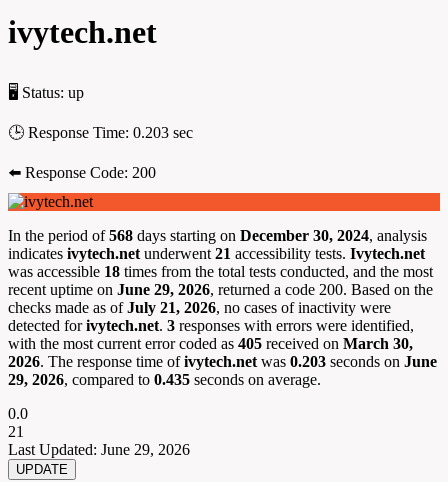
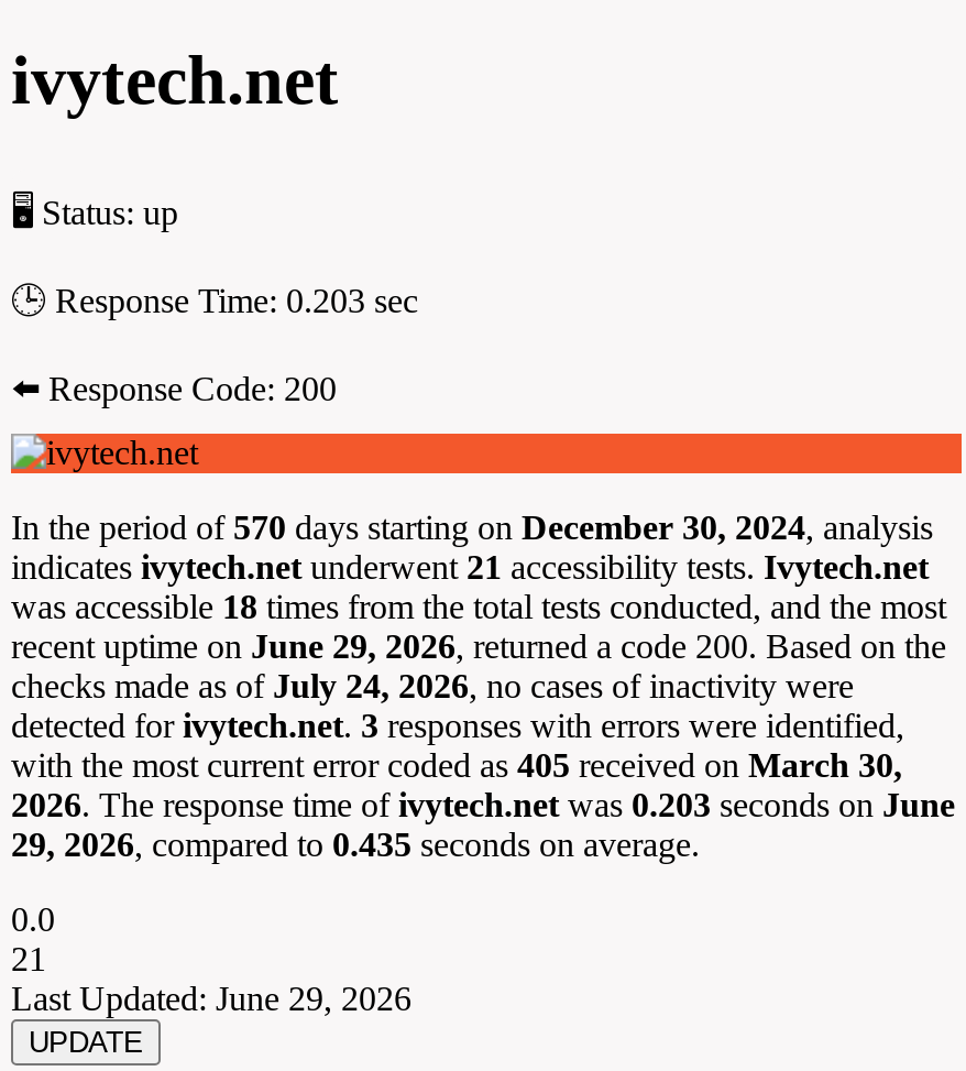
[8,227,427,244] In the period of 568 days starting on December 30, 2024, analysis -> [11,508,933,546] In the period of 570 days starting on December 30, 2024, analysis
[8,299,391,316] checks made as of July 21, 2026, no cases of inactivity were -> [11,667,854,704] checks made as of July 24, 2026, no cases of inactivity were

